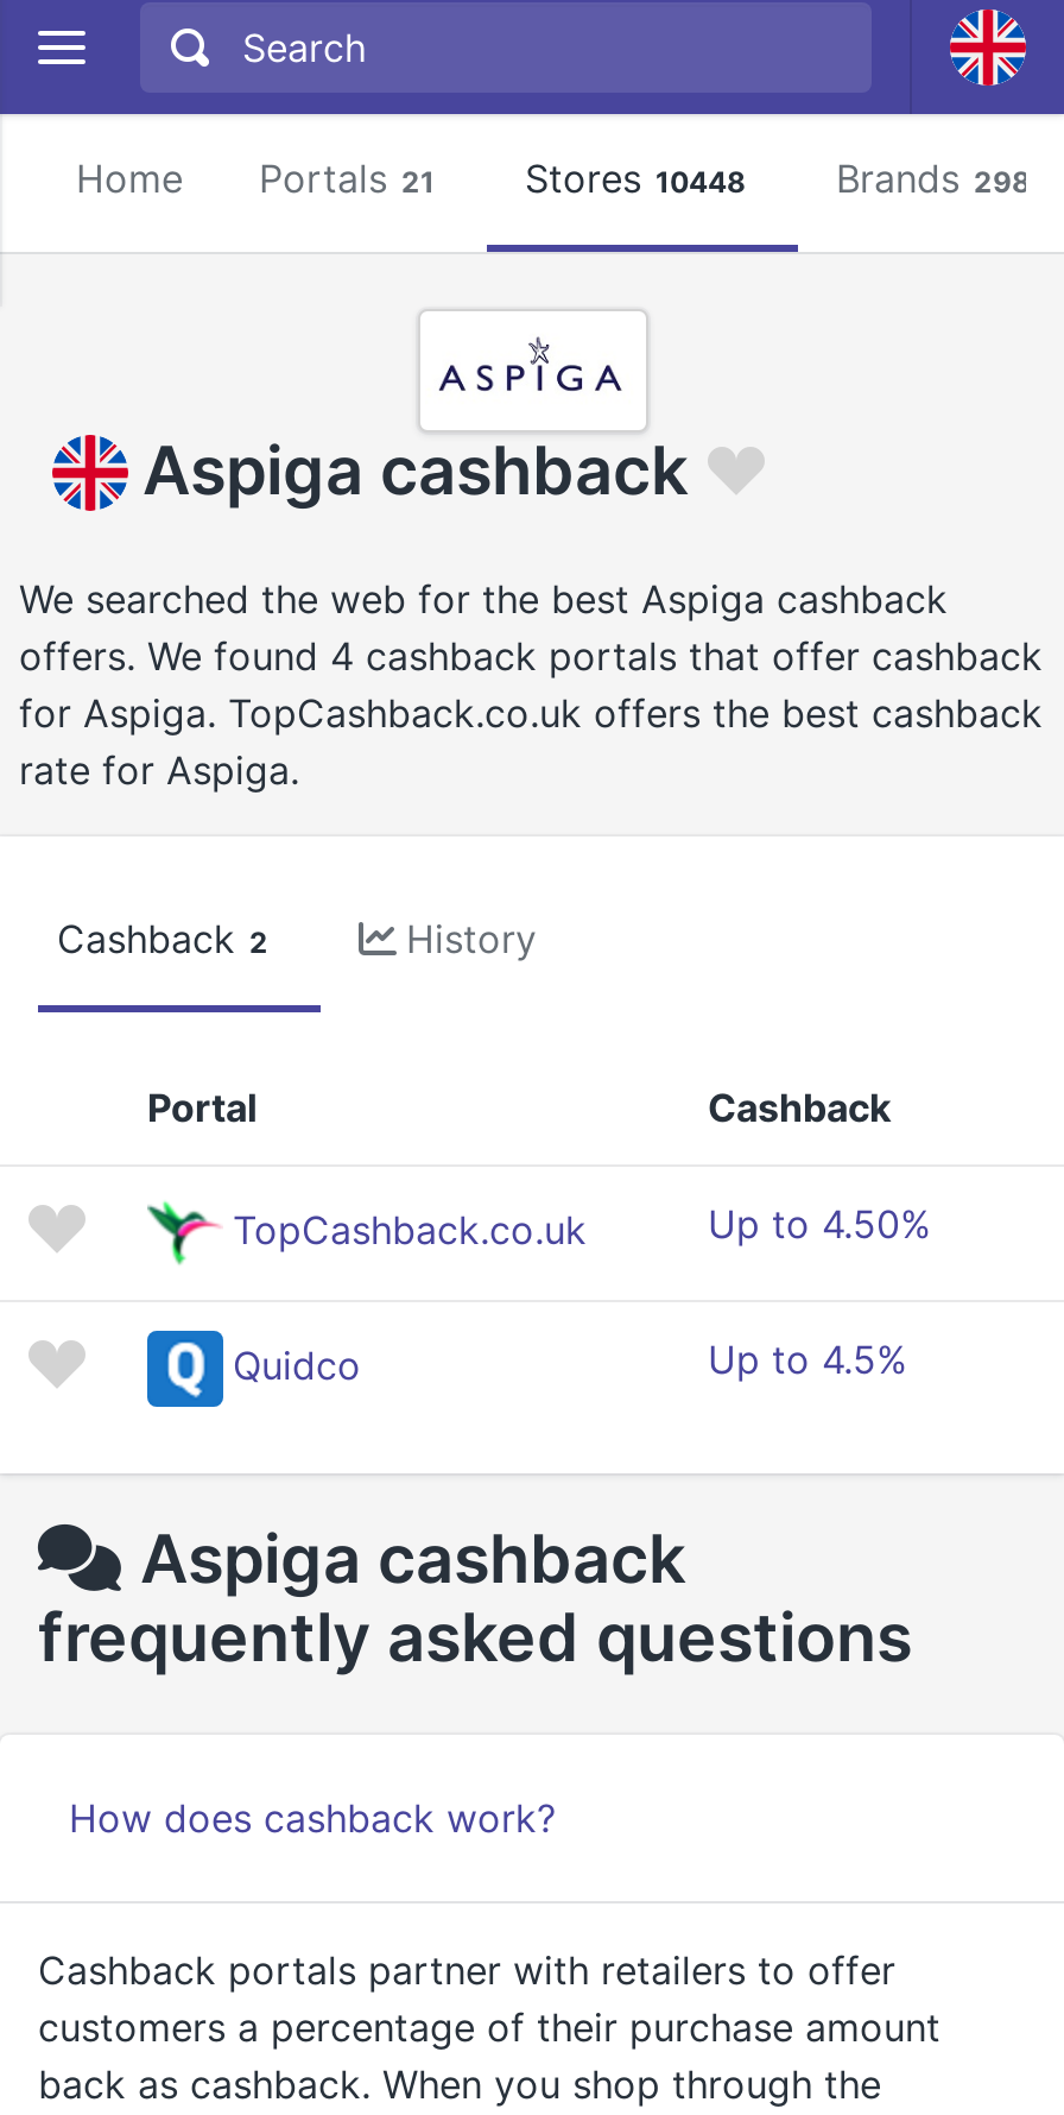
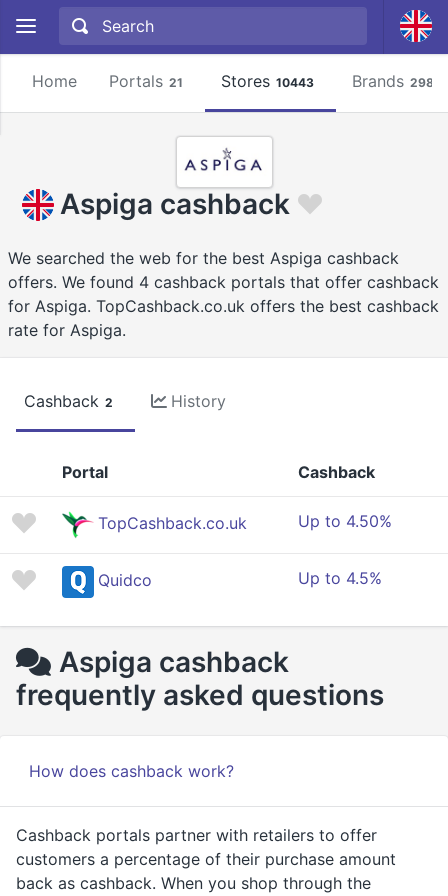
[525,154,746,202] Stores 10448 -> [221,71,314,91] Stores 10443

